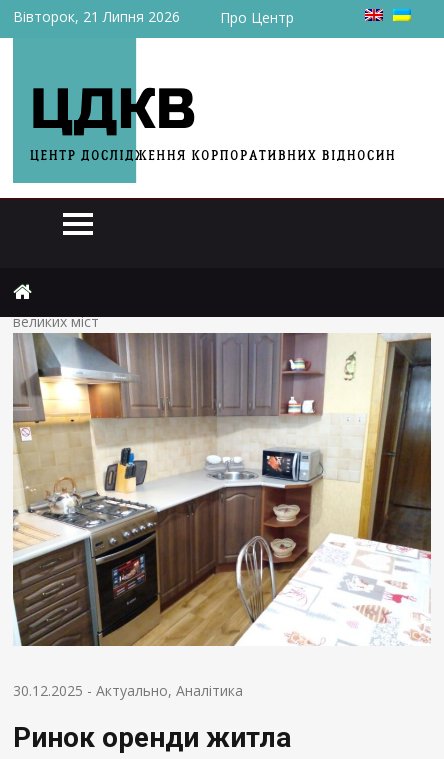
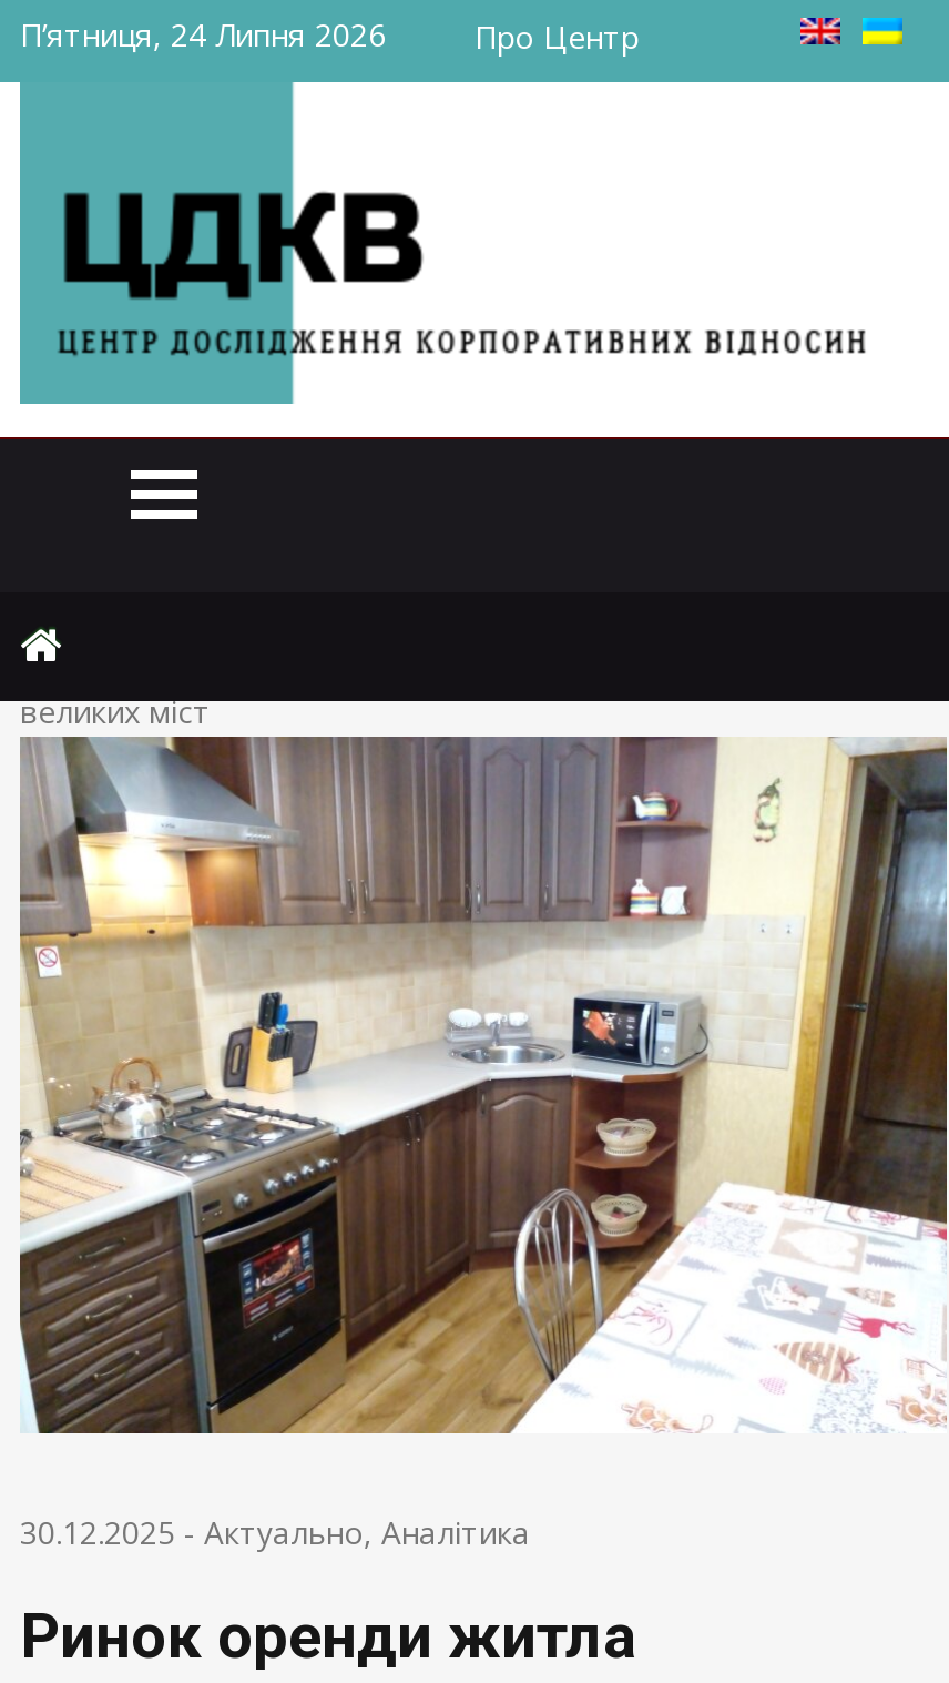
[13,7,180,26] Вівторок, 21 Липня 2026 -> [20,13,386,55] П’ятниця, 24 Липня 2026

